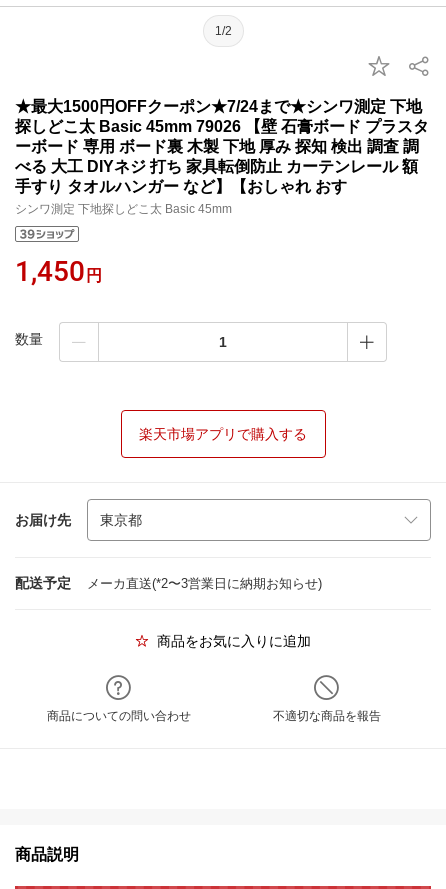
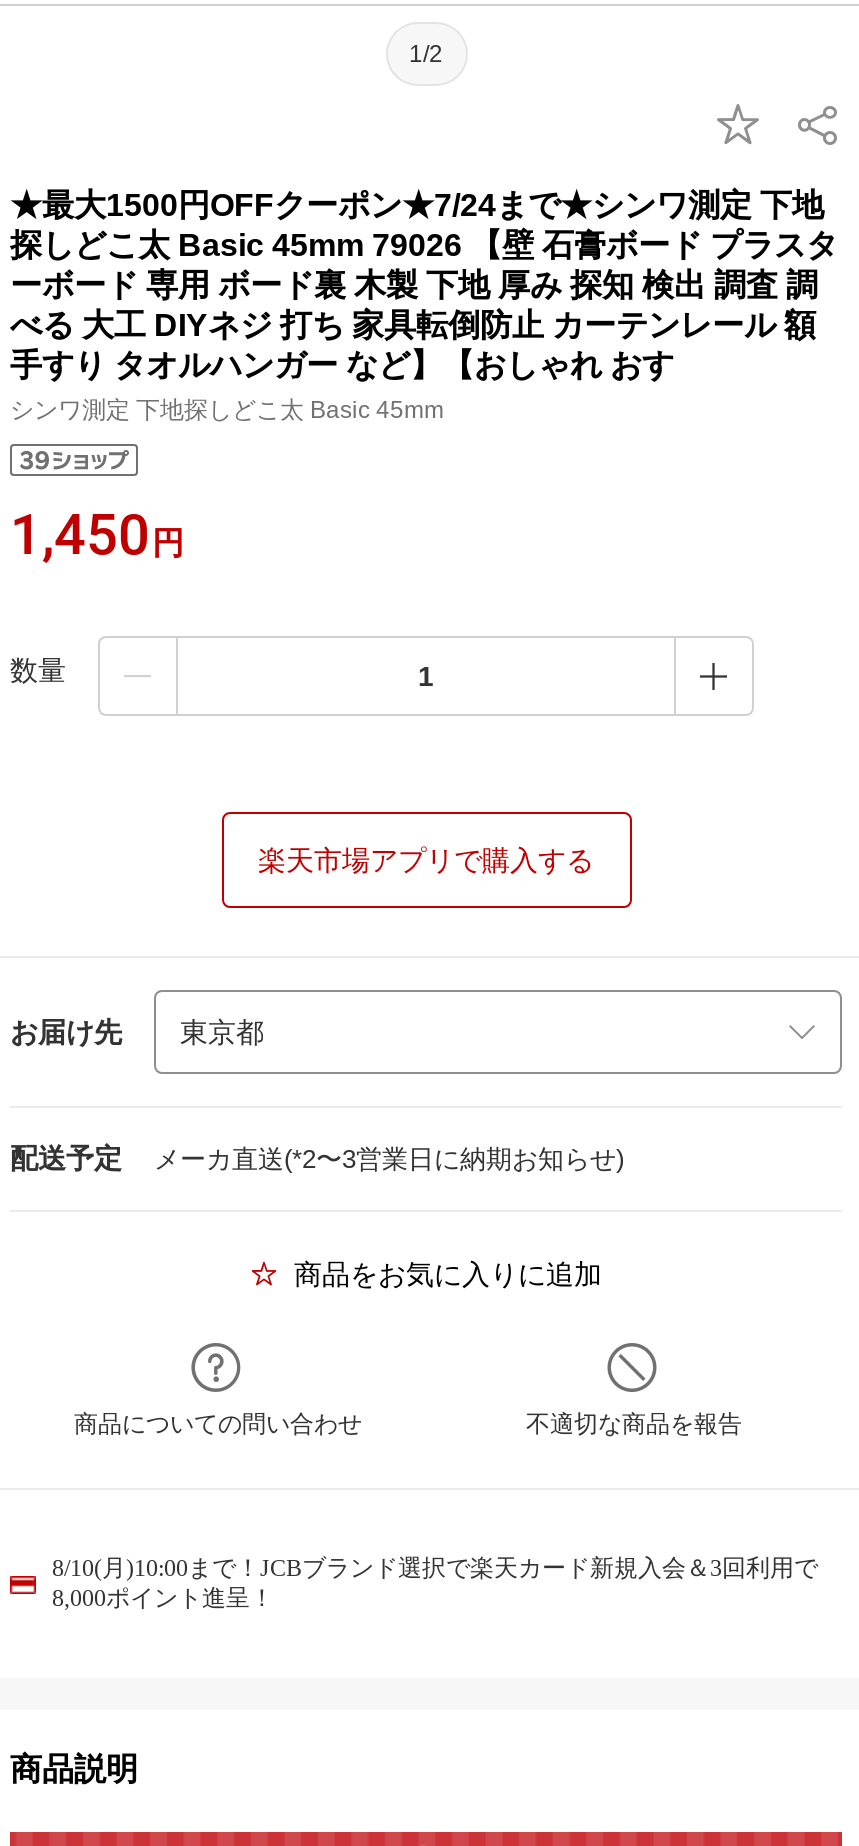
none -> [52,1554,818,1612] 8/10(月)10:00まで！JCBブランド選択で楽天カード新規入会＆3回利用で | 8,000ポイント進呈！

